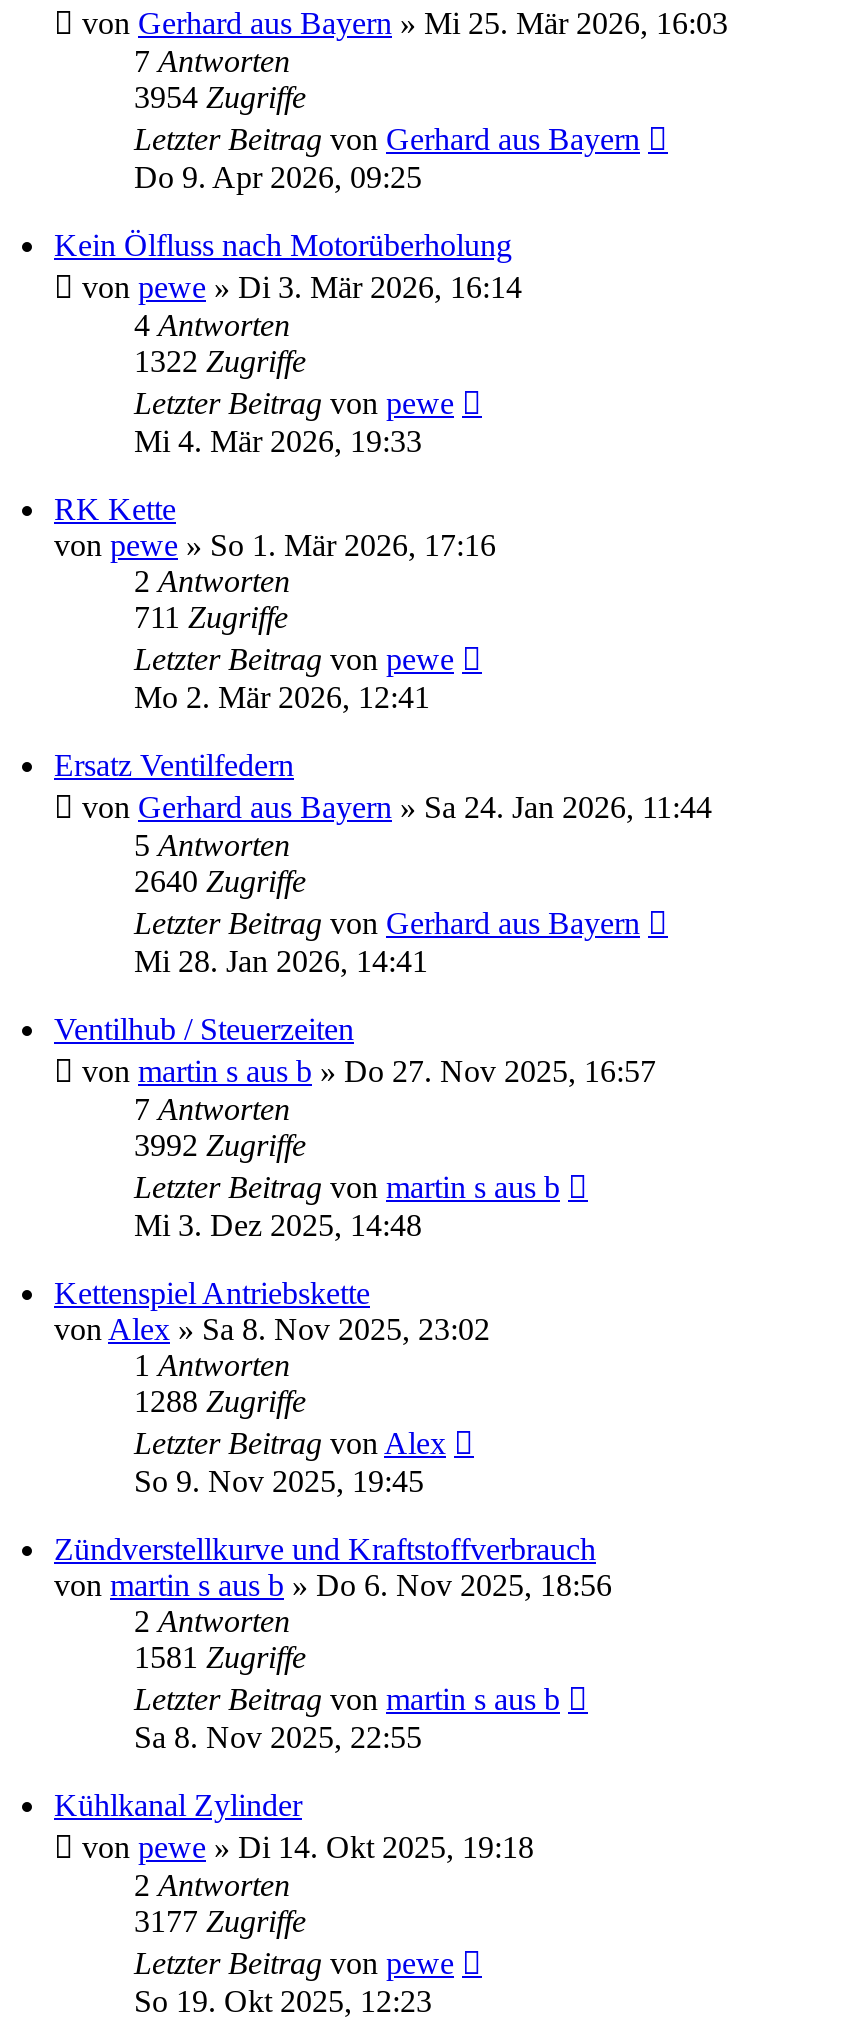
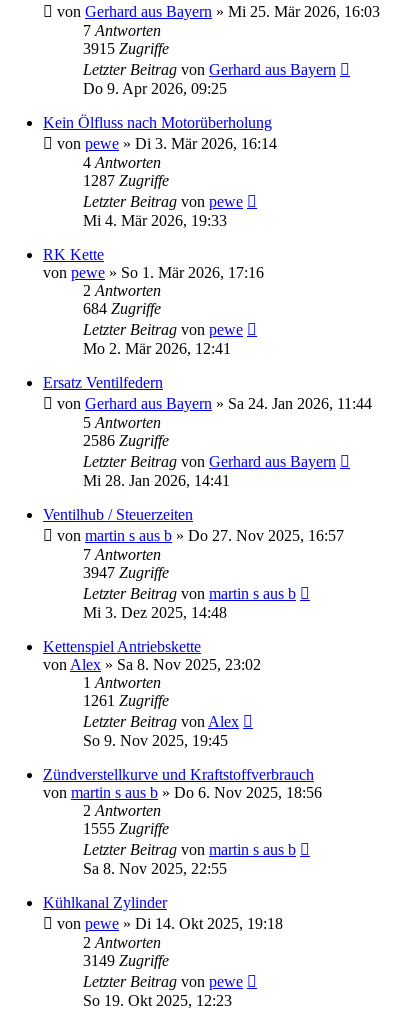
[134,80,306,114] 3954 Zugriffe -> [83,40,169,57] 3915 Zugriffe
[134,344,306,378] 1322 Zugriffe -> [83,172,169,189] 1287 Zugriffe
[134,600,288,634] 711 Zugriffe -> [83,300,161,317] 684 Zugriffe
[134,864,306,898] 2640 Zugriffe -> [83,432,169,449] 2586 Zugriffe
[134,1128,306,1162] 3992 Zugriffe -> [83,564,169,581] 3947 Zugriffe
[134,1384,306,1418] 1288 Zugriffe -> [83,692,169,709] 1261 Zugriffe
[134,1640,306,1674] 1581 Zugriffe -> [83,820,169,837] 1555 Zugriffe
[134,1904,306,1938] 3177 Zugriffe -> [83,952,169,969] 3149 Zugriffe

